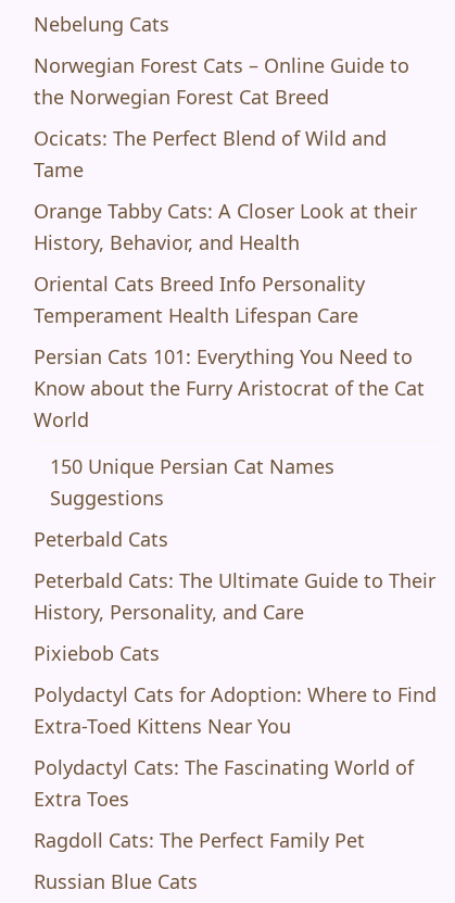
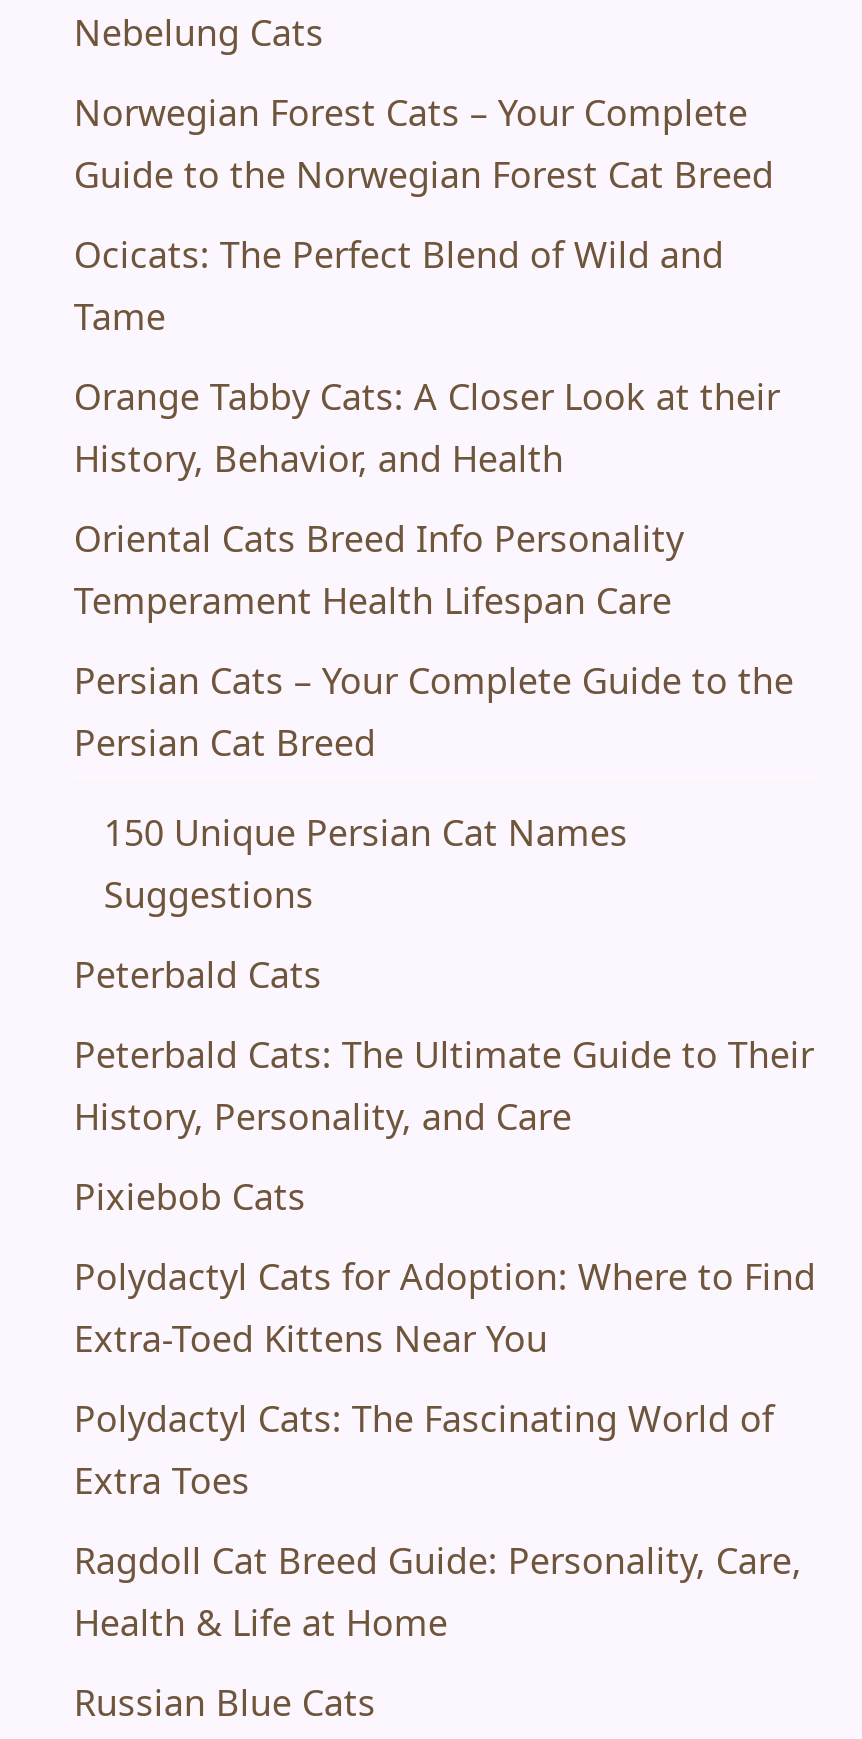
[34,52,410,110] Norwegian Forest Cats – Online Guide to | the Norwegian Forest Cat Breed -> [74,89,774,199] Norwegian Forest Cats – Your Complete | Guide to the Norwegian Forest Cat Breed
[34,344,425,433] Persian Cats 101: Everything You Need to | Know about the Furry Aristocrat of the Cat | World -> [74,657,794,767] Persian Cats – Your Complete Guide to the | Persian Cat Breed
[34,827,365,853] Ragdoll Cats: The Perfect Family Pet -> [74,1537,802,1647] Ragdoll Cat Breed Guide: Personality, Care, | Health & Life at Home

